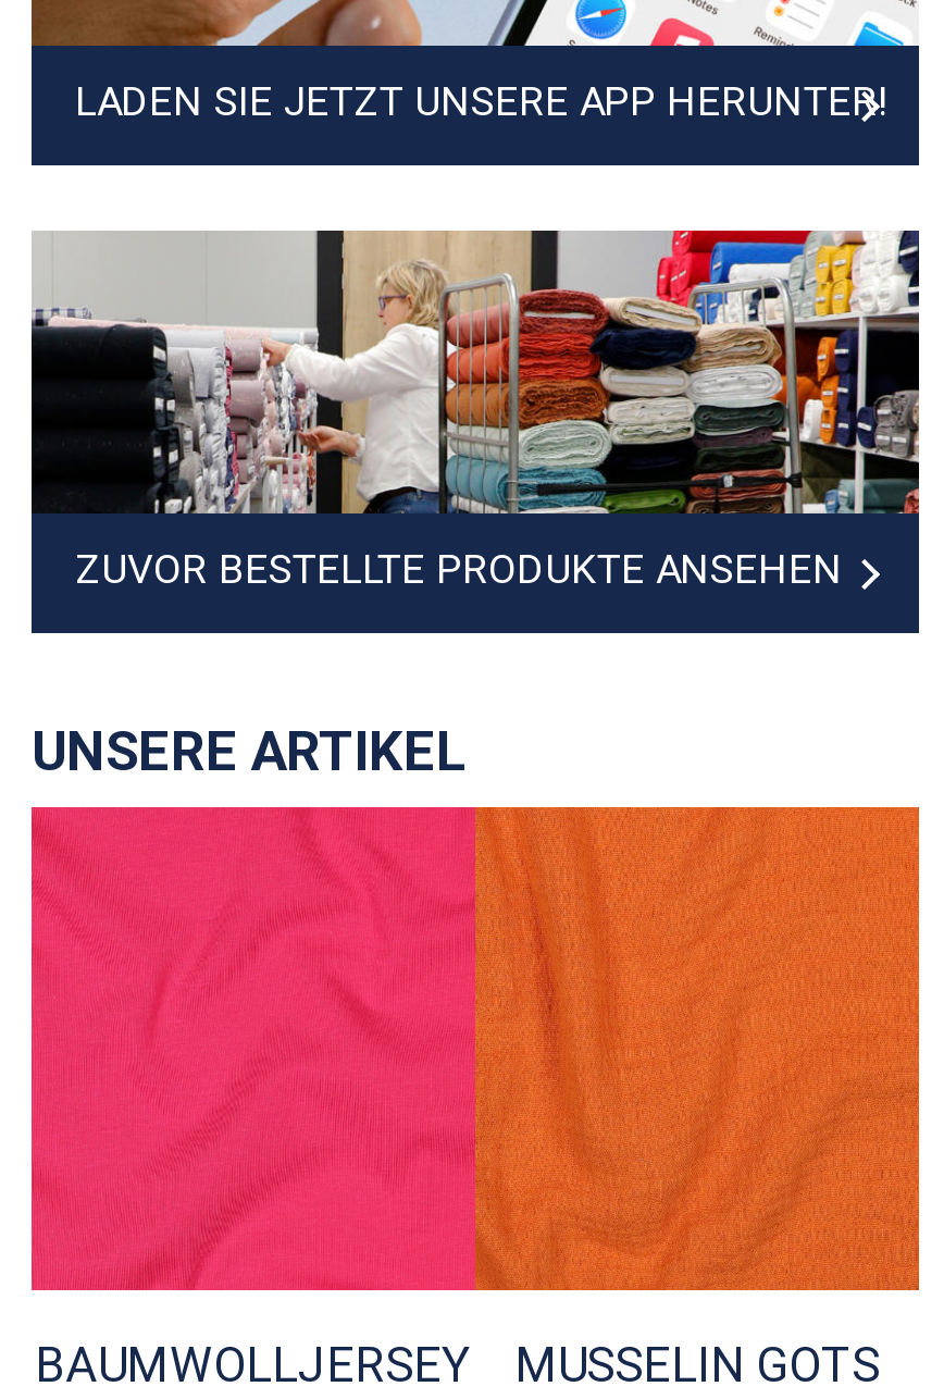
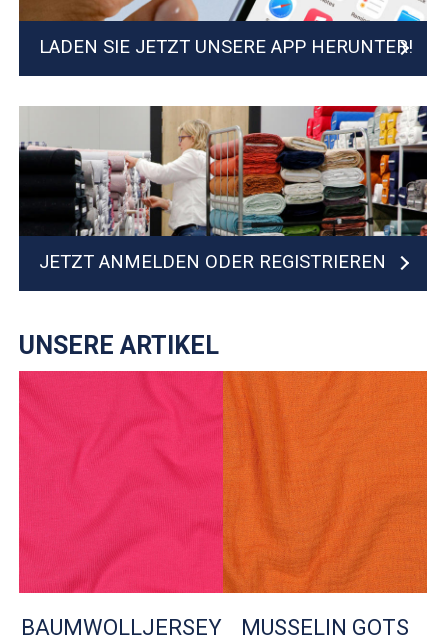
[75,546,843,594] ZUVOR BESTELLTE PRODUKTE ANSEHEN -> [39,251,386,273] JETZT ANMELDEN ODER REGISTRIEREN

